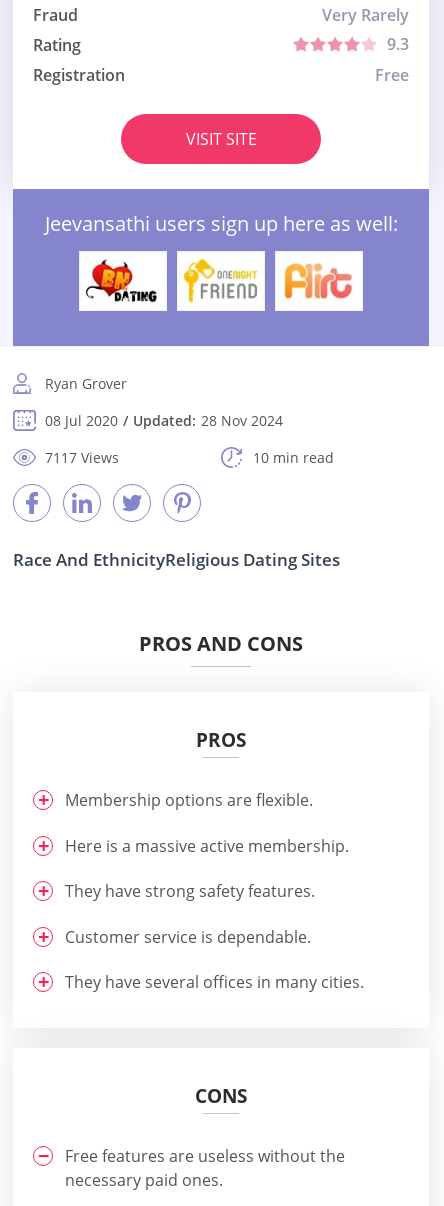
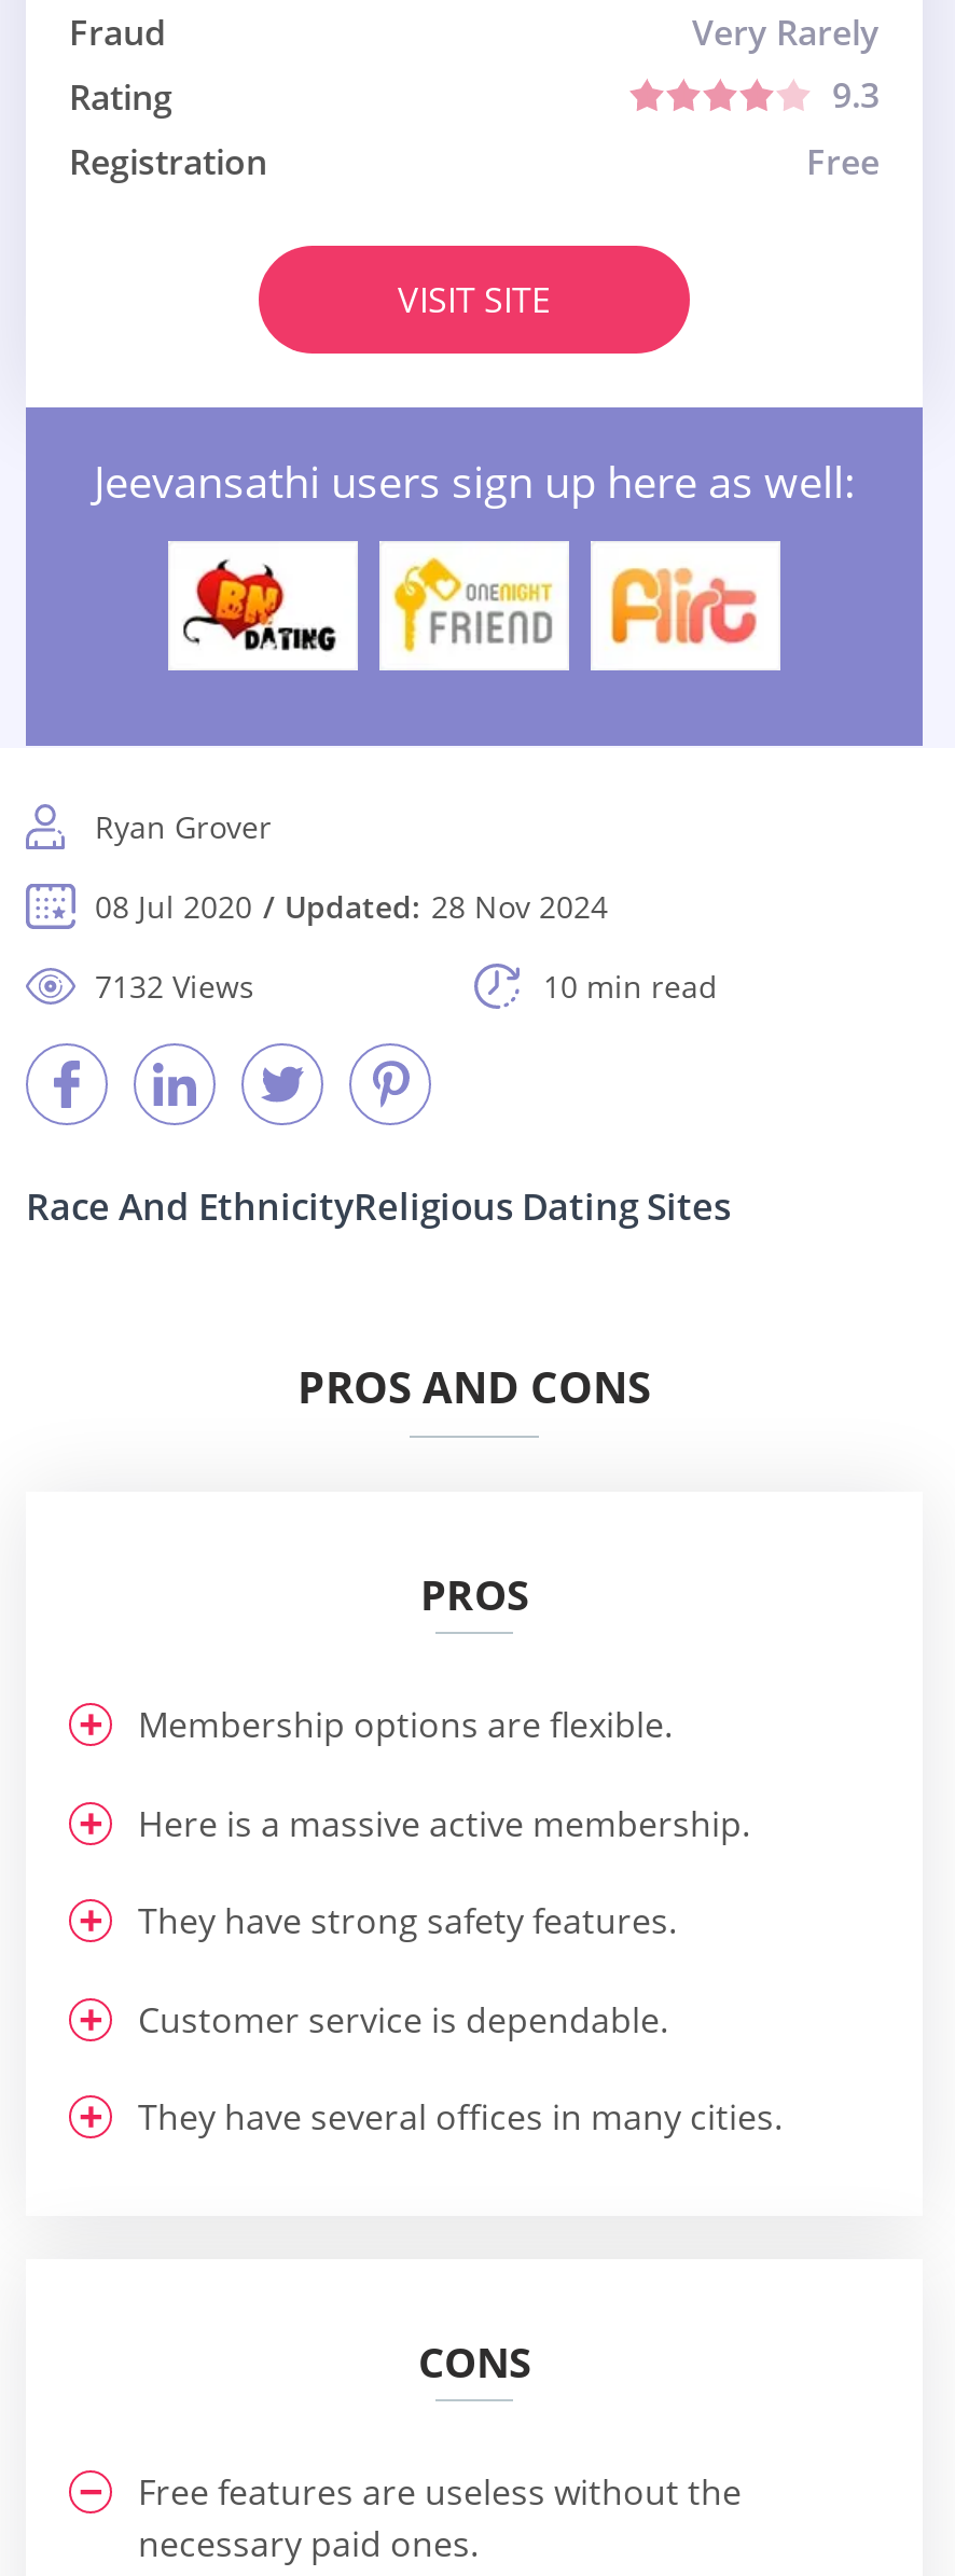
[45,448,119,467] 7117 Views -> [95,966,254,1007] 7132 Views

